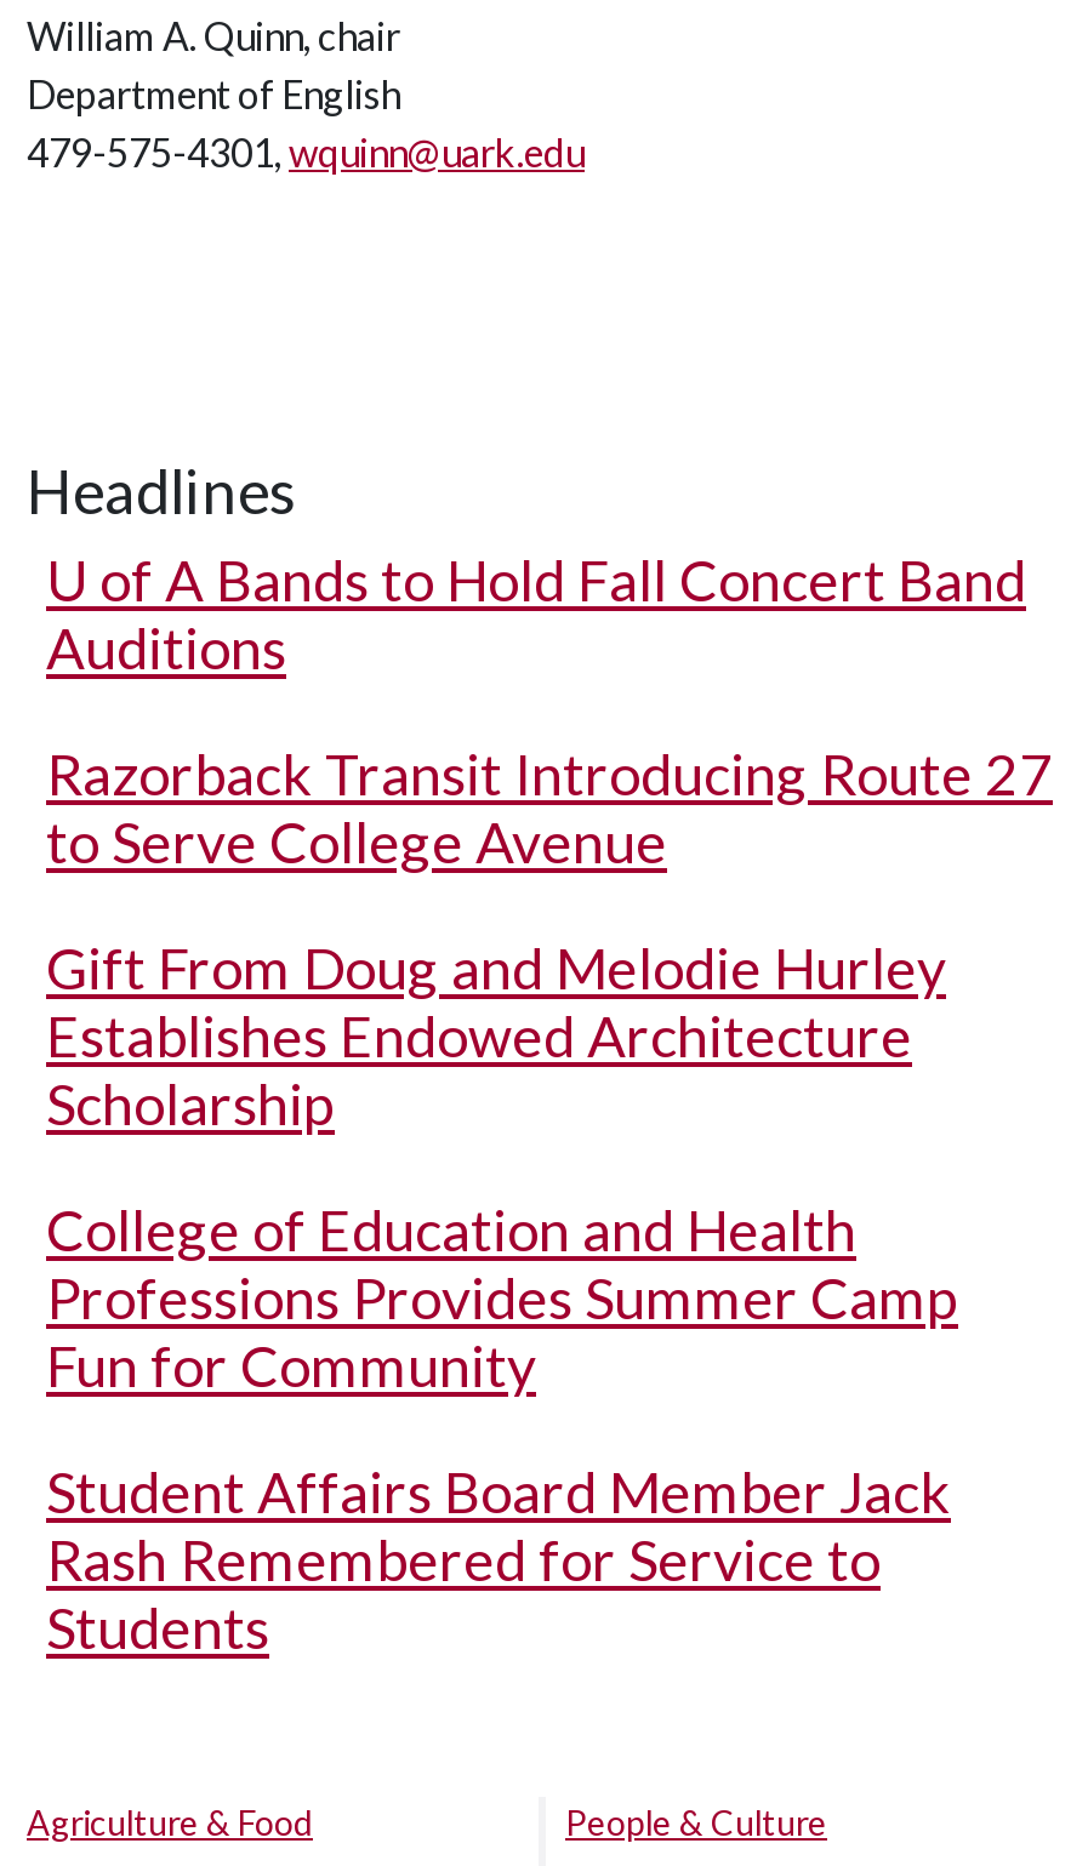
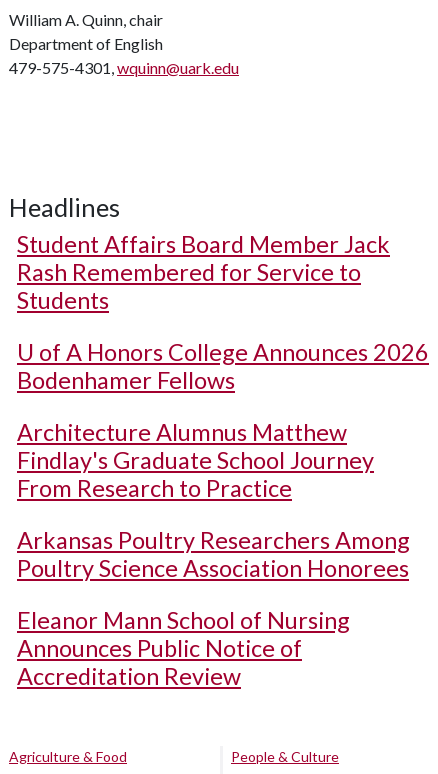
[46,546,1053,1399] U of A Bands to Hold Fall Concert Band | Auditions | Razorback Transit Introducing Route 27 | to Serve College Avenue | Gift From Doug and Melodie Hurley | Establishes Endowed Architecture | Scholarship | College of Education and Health | Professions Provides Summer Camp | Fun for Community -> none
moved [46,1457,951,1661] -> [17,230,390,314]: Student Affairs Board Member Jack | Rash Remembered for Service to | Students
none -> [17,338,429,690] U of A Honors College Announces 2026 | Bodenhamer Fellows | Architecture Alumnus Matthew | Findlay's Graduate School Journey | From Research to Practice | Arkansas Poultry Researchers Among | Poultry Science Association Honorees | Eleanor Mann School of Nursing | Announces Public Notice of | Accreditation Review

